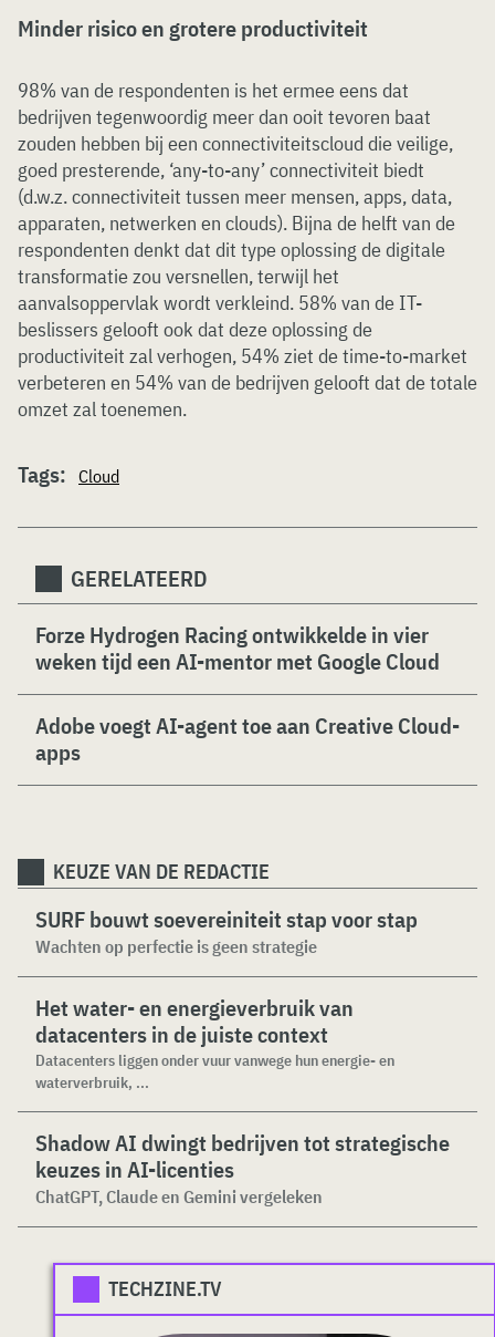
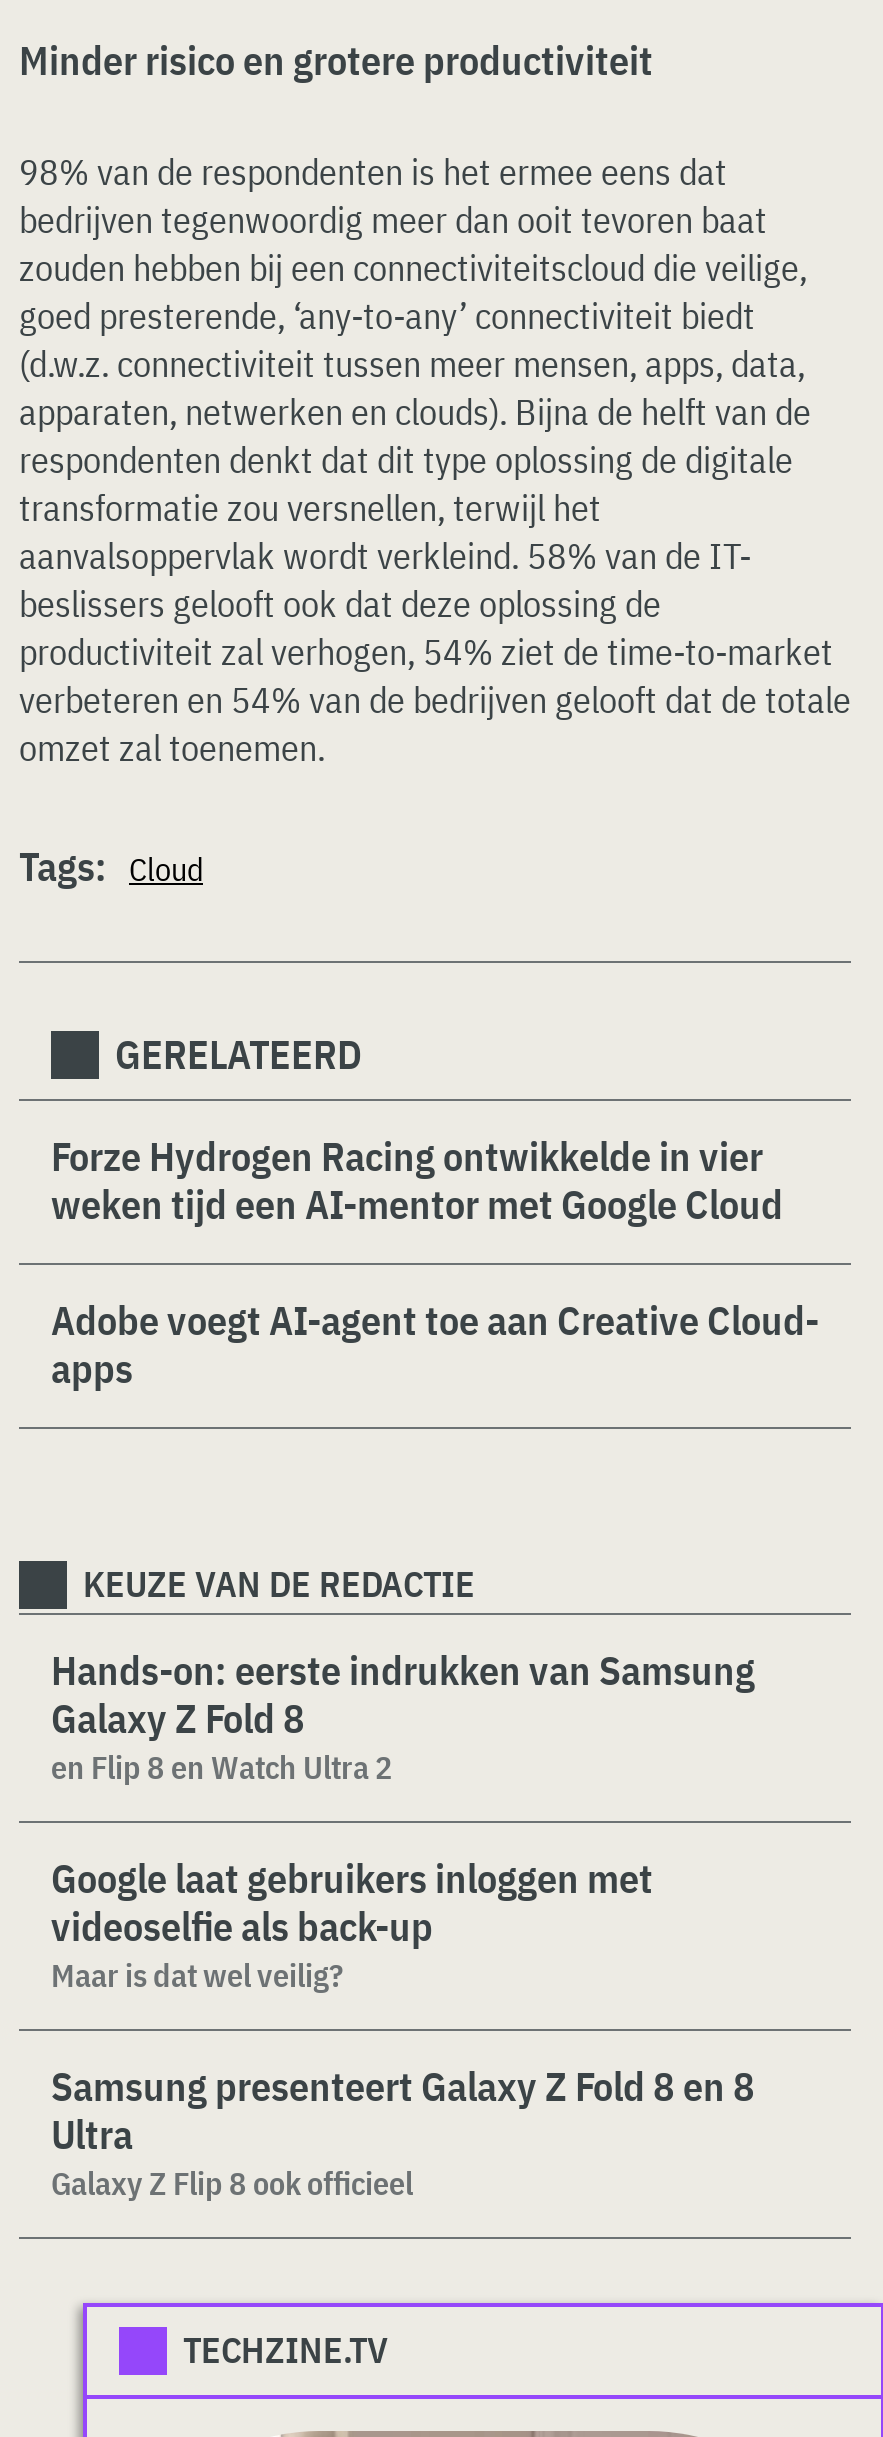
[35,904,418,957] SURF bouwt soevereiniteit stap voor stap | Wachten op perfectie is geen strategie -> [51,1643,755,1787] Hands-on: eerste indrukken van Samsung | Galaxy Z Fold 8 | en Flip 8 en Watch Ultra 2
[35,993,394,1092] Het water- en energieverbruik van | datacenters in de juiste context | Datacenters liggen onder vuur vanwege hun energie- en | waterverbruik, ... -> [51,1851,653,1995] Google laat gebruikers inloggen met | videoselfie als back-up | Maar is dat wel veilig?
[35,1128,450,1208] Shadow AI dwingt bedrijven tot strategische | keuzes in AI-licenties | ChatGPT, Claude en Gemini vergeleken -> [51,2059,755,2203] Samsung presenteert Galaxy Z Fold 8 en 8 | Ultra | Galaxy Z Flip 8 ook officieel

